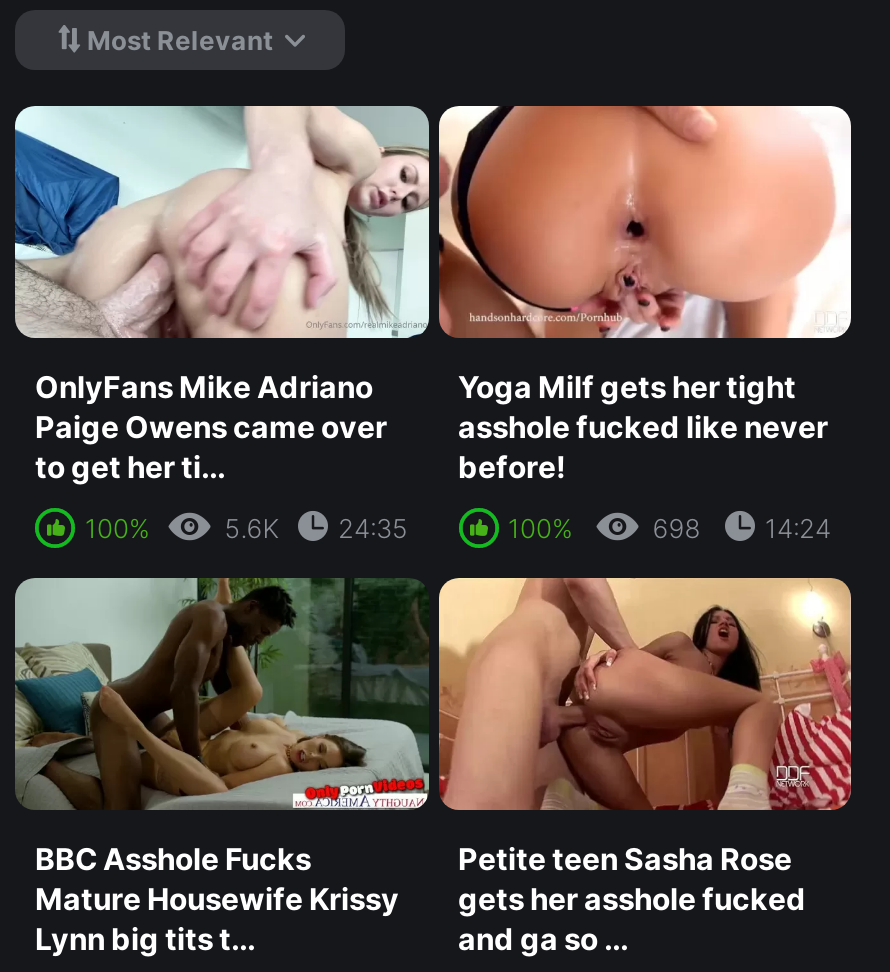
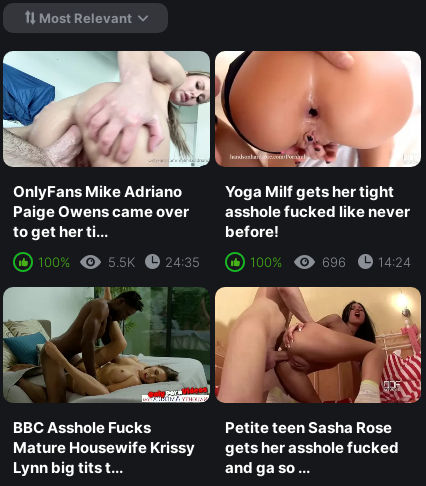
[225,512,408,544] 5.6K 24:35 -> [108,254,199,270] 5.5K 24:35
[653,512,701,544] 698 -> [322,254,346,270] 696

